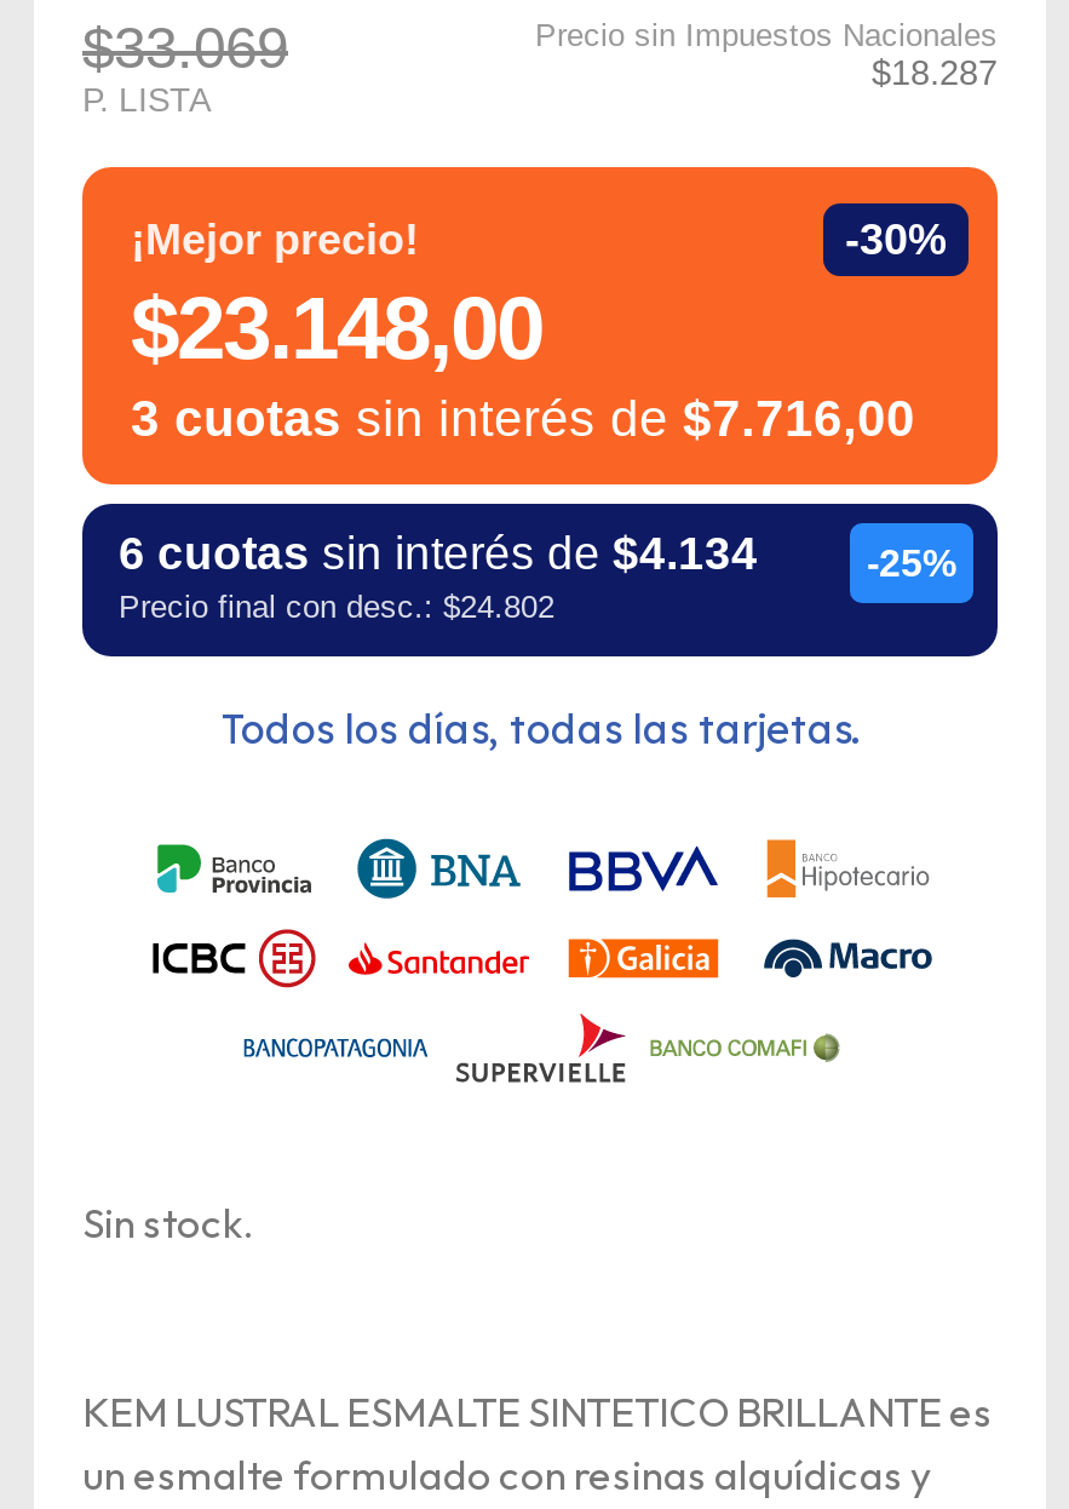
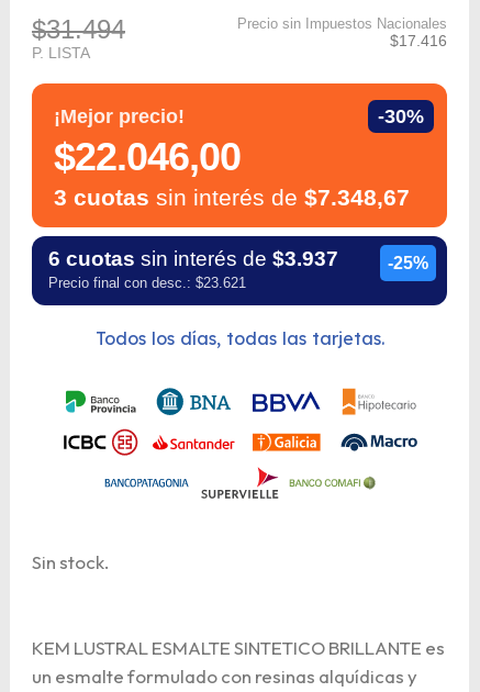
[82,15,288,81] $33.069 -> [32,15,125,44] $31.494
[872,54,998,93] $18.287 -> [390,32,447,50] $17.416
[131,279,542,379] $23.148,00 -> [54,134,241,179] $22.046,00
[131,391,915,446] 3 cuotas sin interés de $7.716,00 -> [54,185,410,210] 3 cuotas sin interés de $7.348,67
[119,529,758,580] 6 cuotas sin interés de $4.134 -> [48,247,338,271] 6 cuotas sin interés de $3.937
[119,589,554,626] Precio final con desc.: $24.802 -> [48,275,246,291] Precio final con desc.: $23.621

